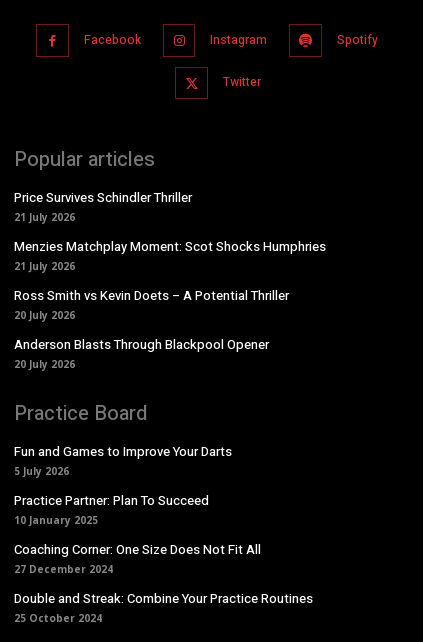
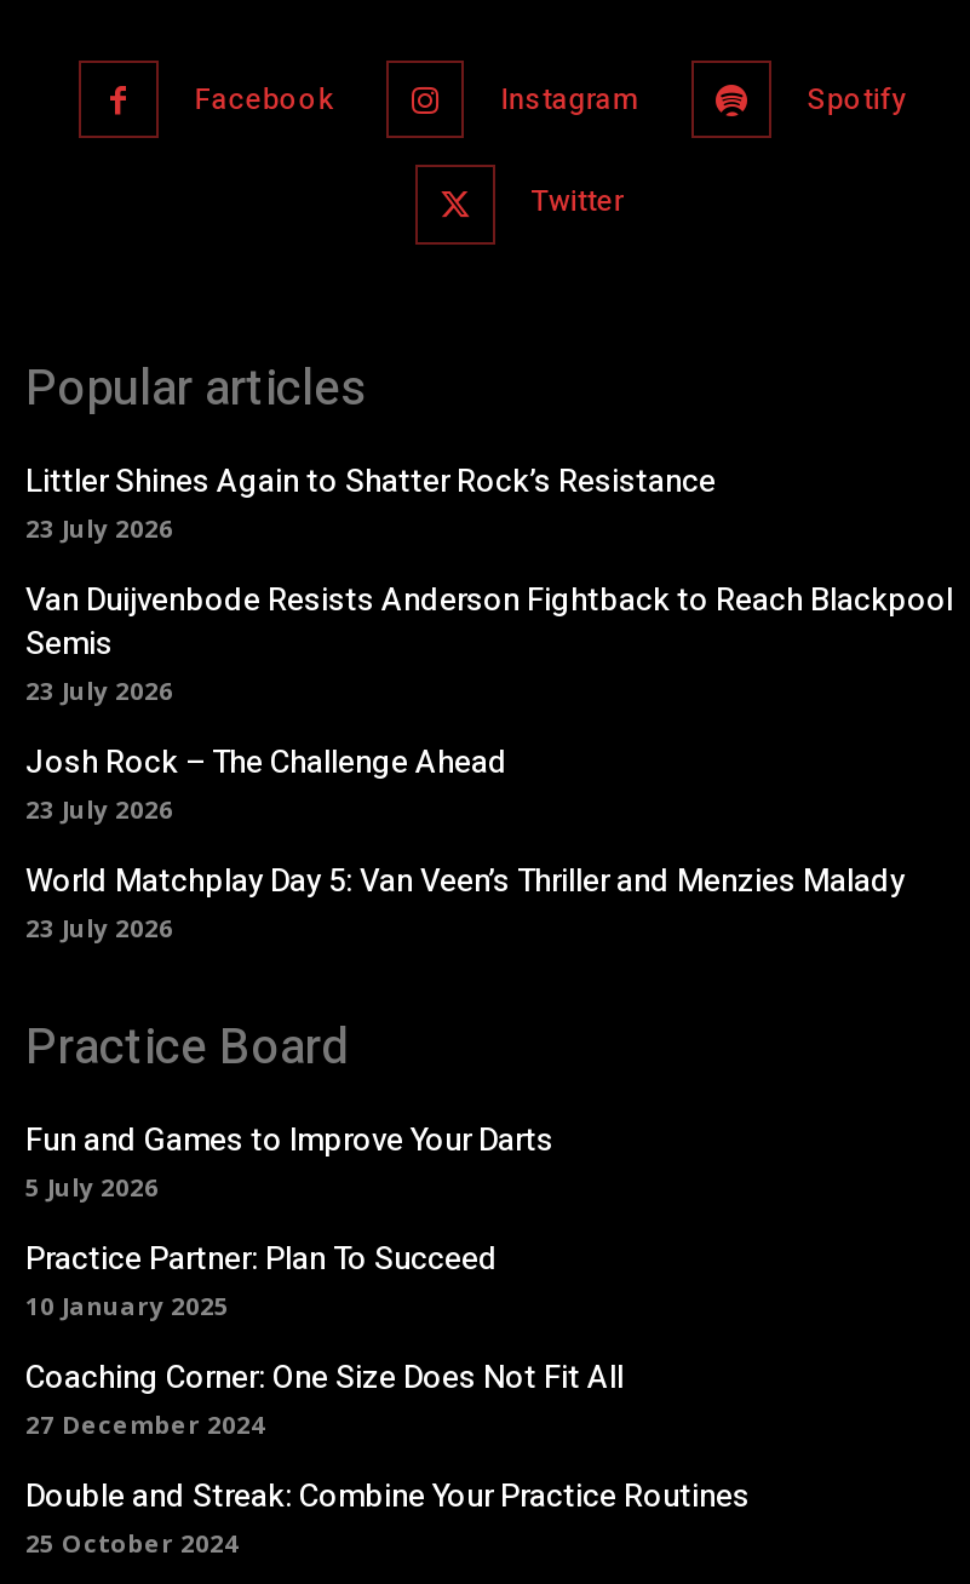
[14,188,192,224] Price Survives Schindler Thriller | 21 July 2026 -> [25,459,716,546] Littler Shines Again to Shatter Rock’s Resistance | 23 July 2026
[14,237,326,273] Menzies Matchplay Moment: Scot Shocks Humphries | 21 July 2026 -> [25,577,953,708] Van Duijvenbode Resists Anderson Fightback to Reach Blackpool | Semis | 23 July 2026
[14,286,289,322] Ross Smith vs Kevin Doets – A Potential Thriller | 20 July 2026 -> [25,740,507,827] Josh Rock – The Challenge Ahead | 23 July 2026
[14,335,269,371] Anderson Blasts Through Blackpool Opener | 20 July 2026 -> [25,858,905,946] World Matchplay Day 5: Van Veen’s Thriller and Menzies Malady | 23 July 2026

